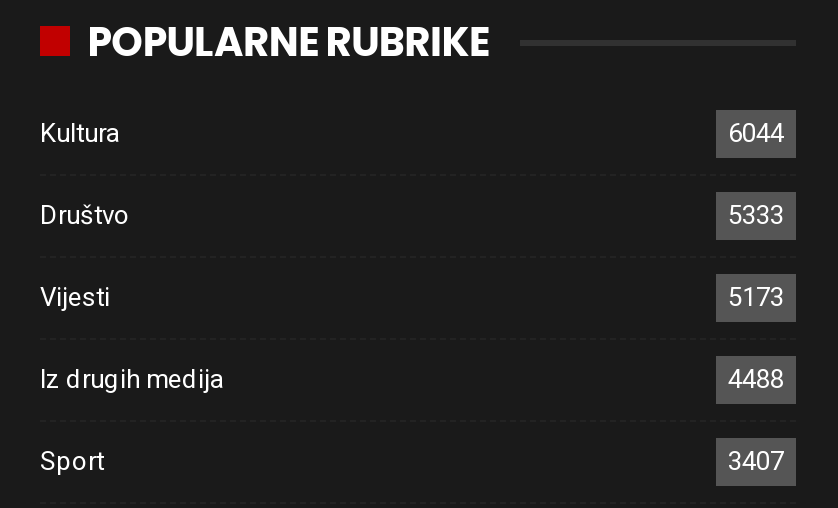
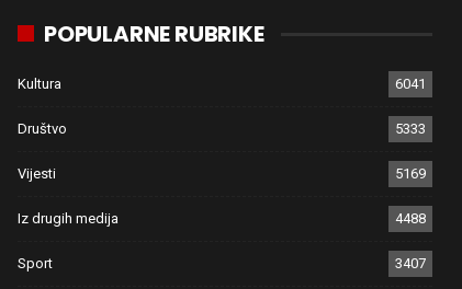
[728,118,784,148] 6044 -> [395,75,426,92] 6041
[728,282,784,312] 5173 -> [395,165,426,182] 5169

